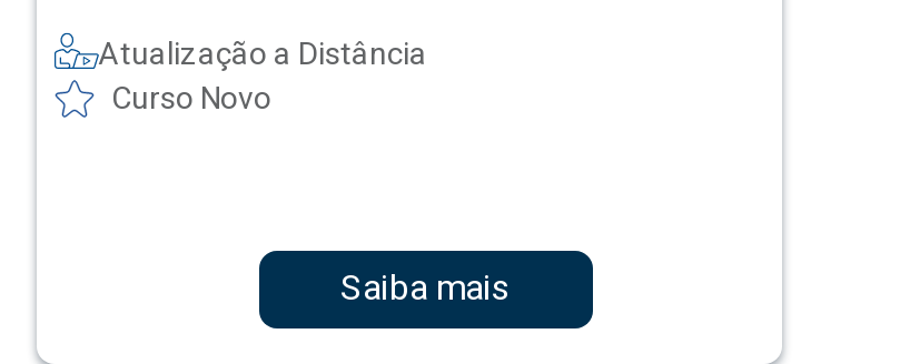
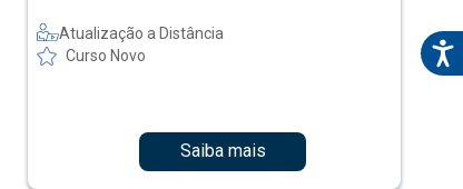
none -> [420,30,460,77] [image]

